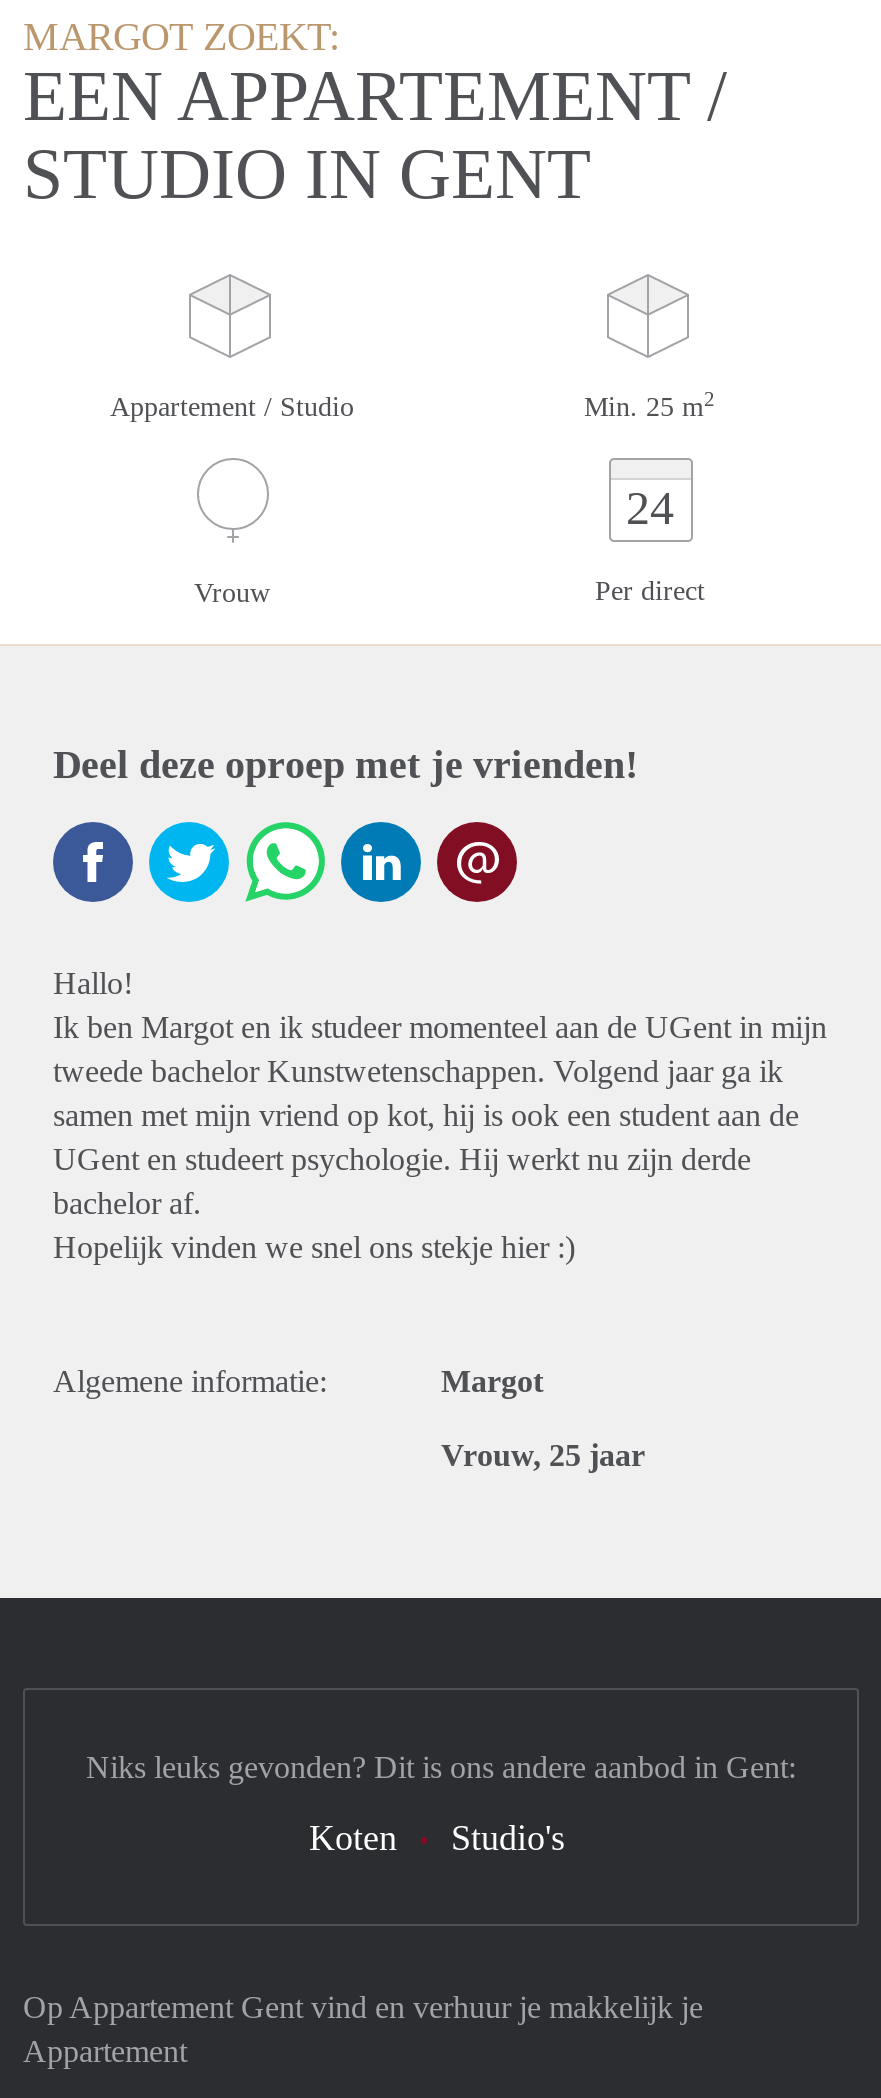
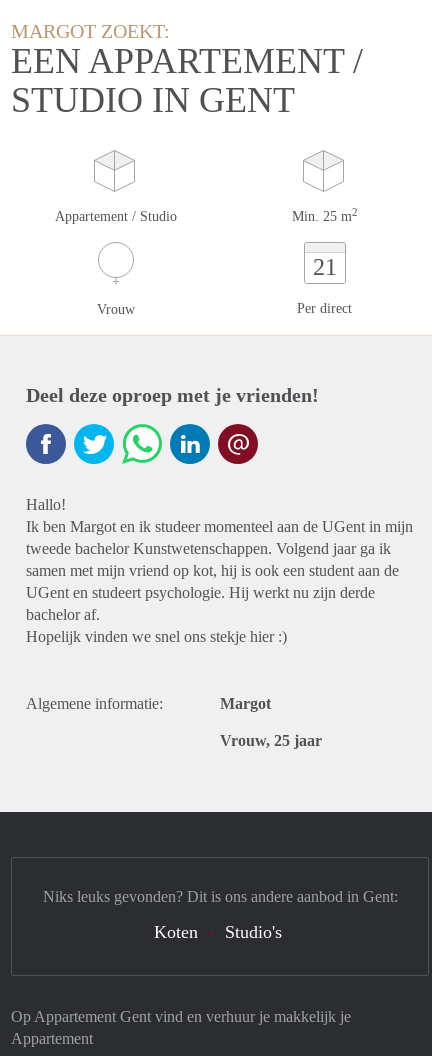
[626,482,674,534] 24 -> [312,254,336,280] 21

